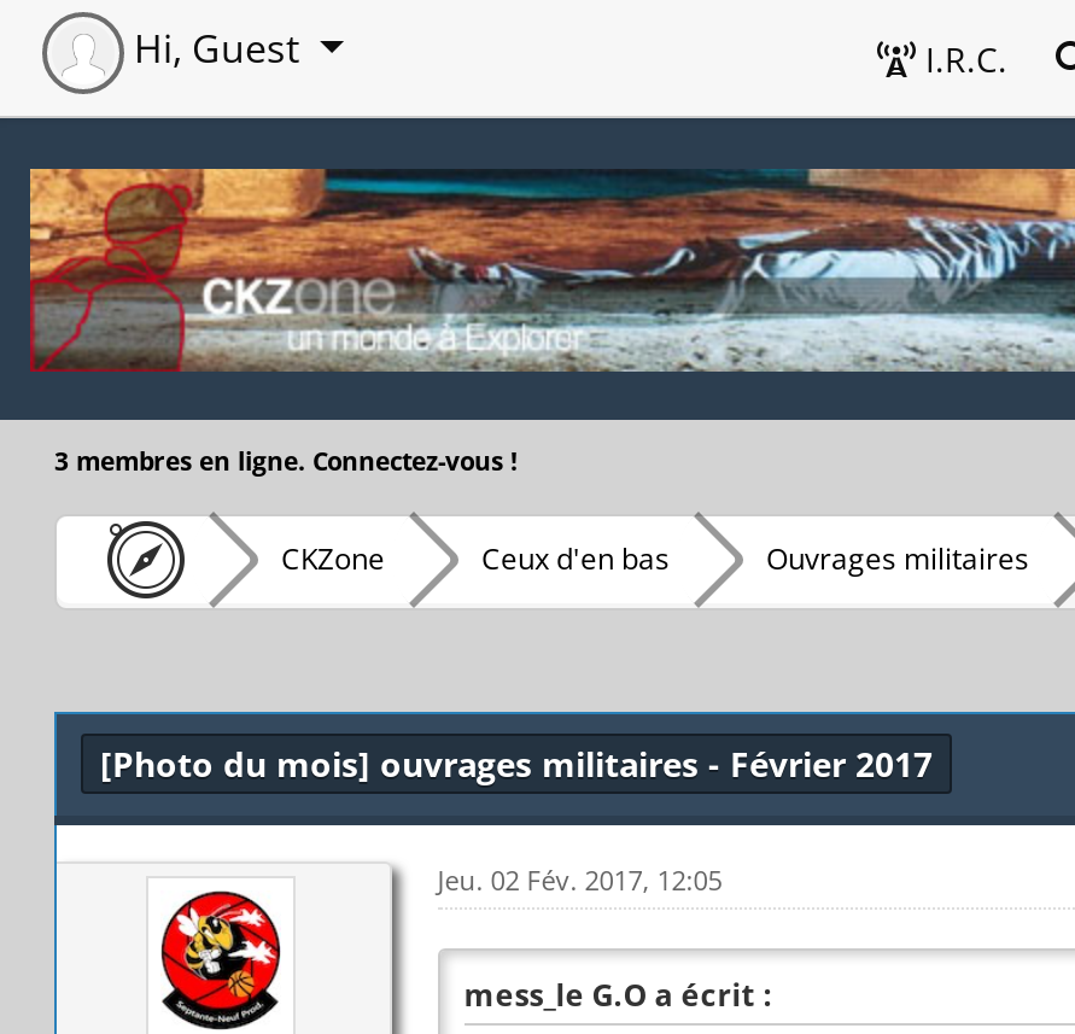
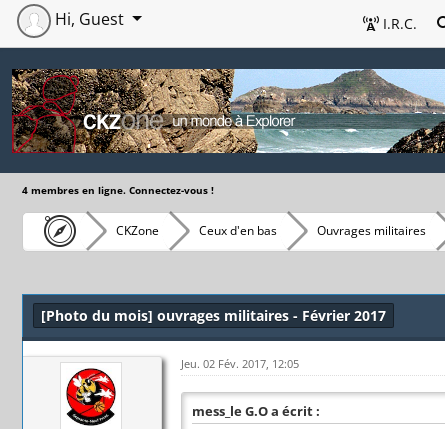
[28,167,1068,477] [image] | 3 membres en ligne. Connectez-vous ! -> [12,68,442,197] [image] | 4 membres en ligne. Connectez-vous !

